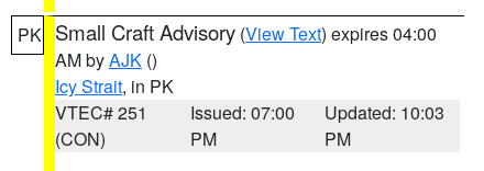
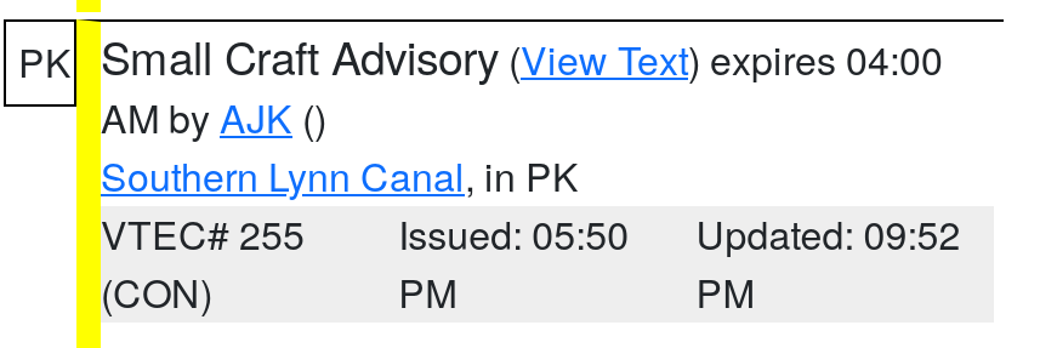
[55,73,174,125] Icy Strait, in PK | VTEC# 251 -> [101,148,579,262] Southern Lynn Canal, in PK | VTEC# 255
[190,100,294,125] Issued: 07:00 -> [398,206,629,262] Issued: 05:50
[325,100,445,125] Updated: 10:03 -> [696,206,960,262] Updated: 09:52

